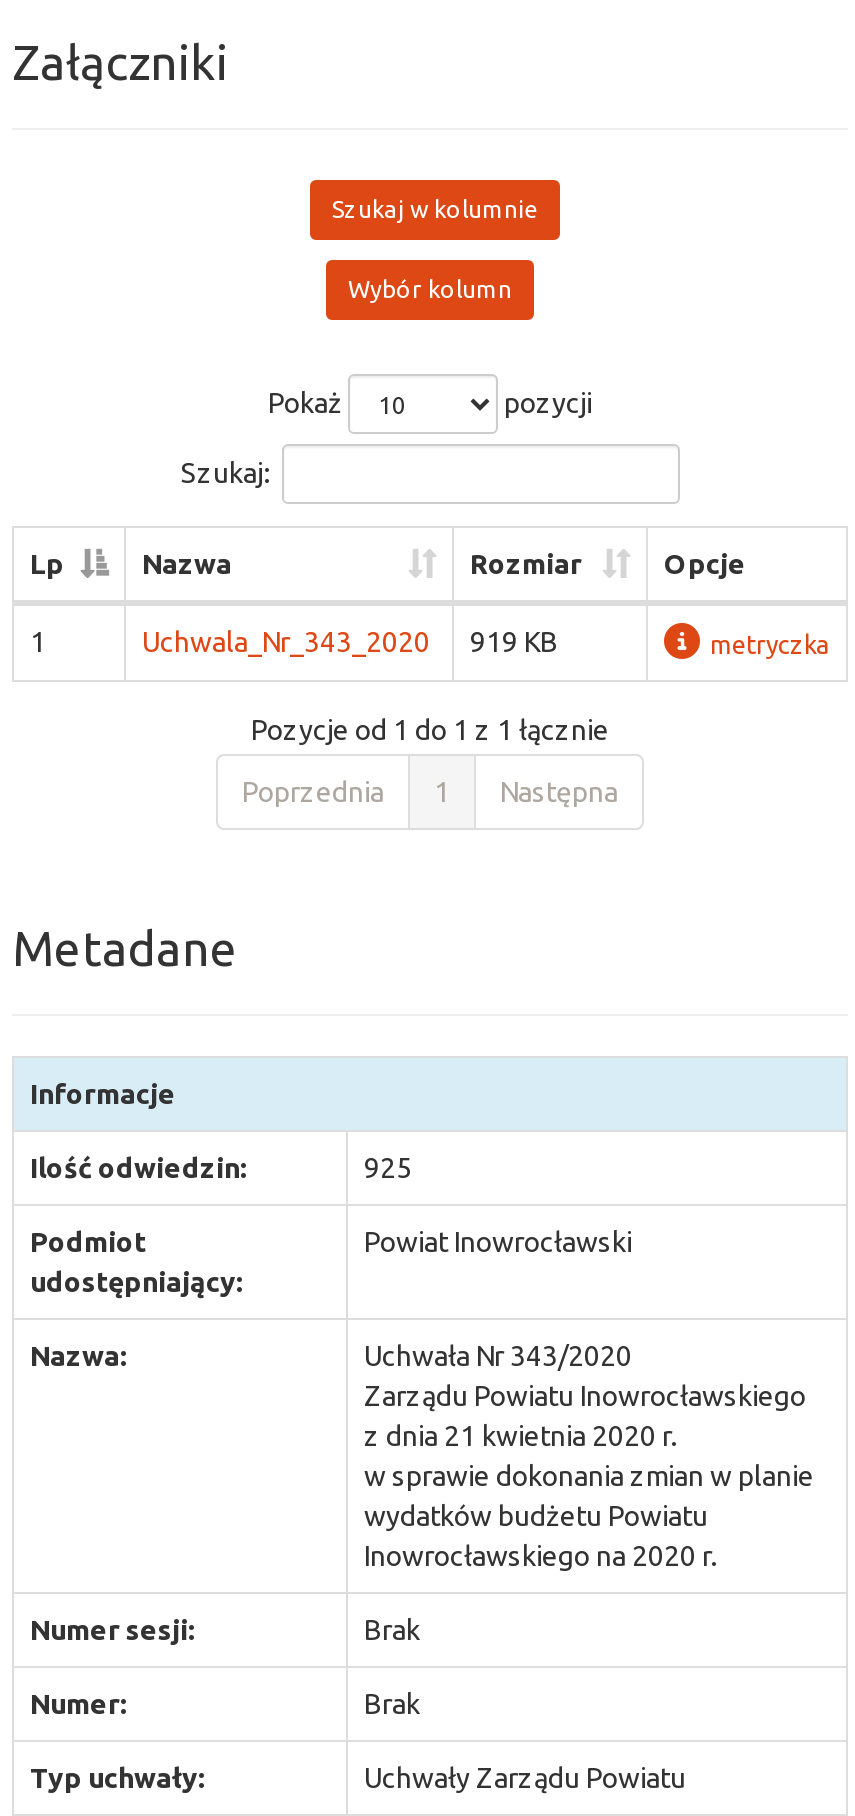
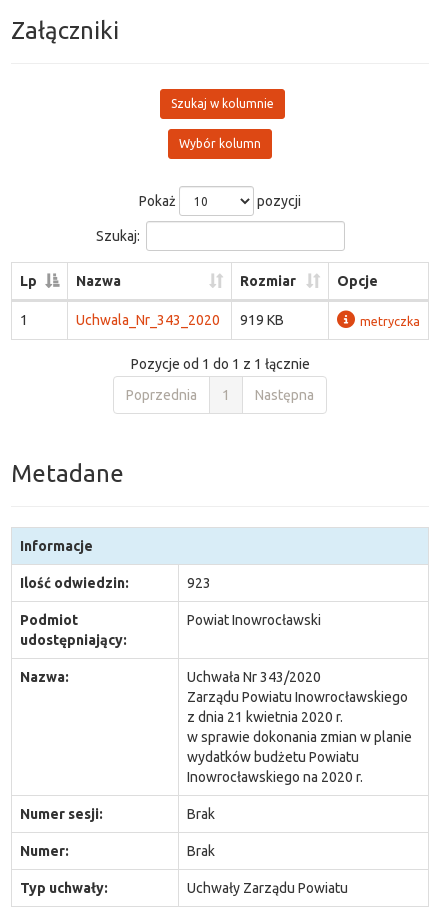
[364,1152,412,1184] 925 -> [187,575,211,591] 923

